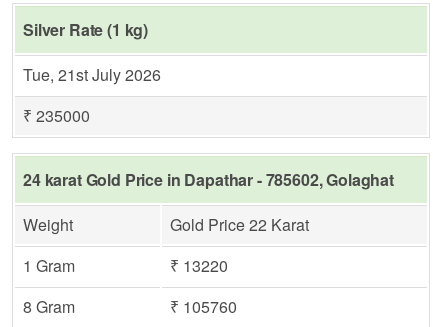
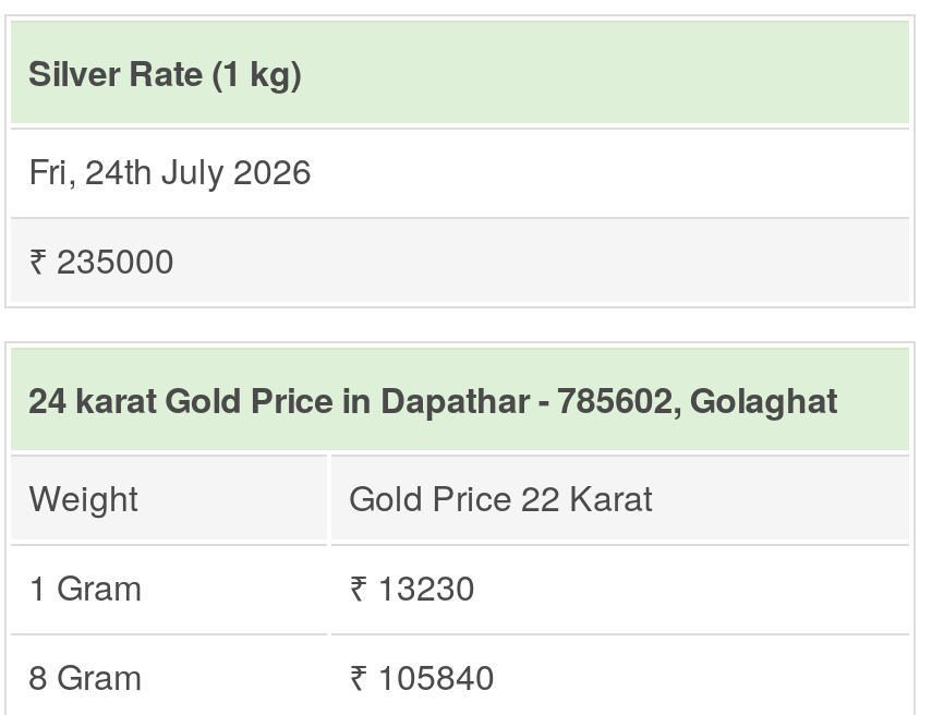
[23,63,161,86] Tue, 21st July 2026 -> [28,145,312,196] Fri, 24th July 2026
[170,254,228,277] ₹ 13220 -> [349,562,475,612] ₹ 13230
[170,295,237,318] ₹ 105760 -> [349,651,495,701] ₹ 105840

